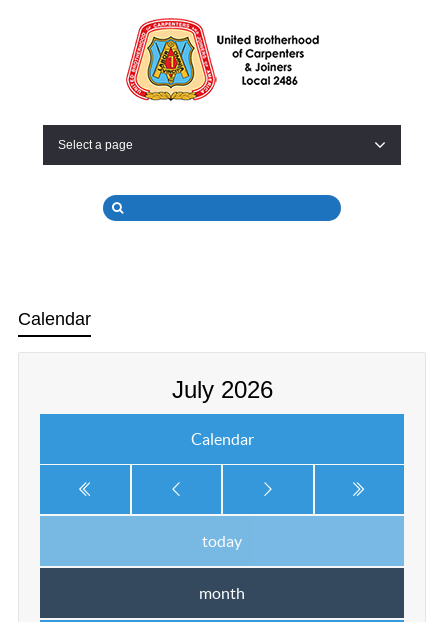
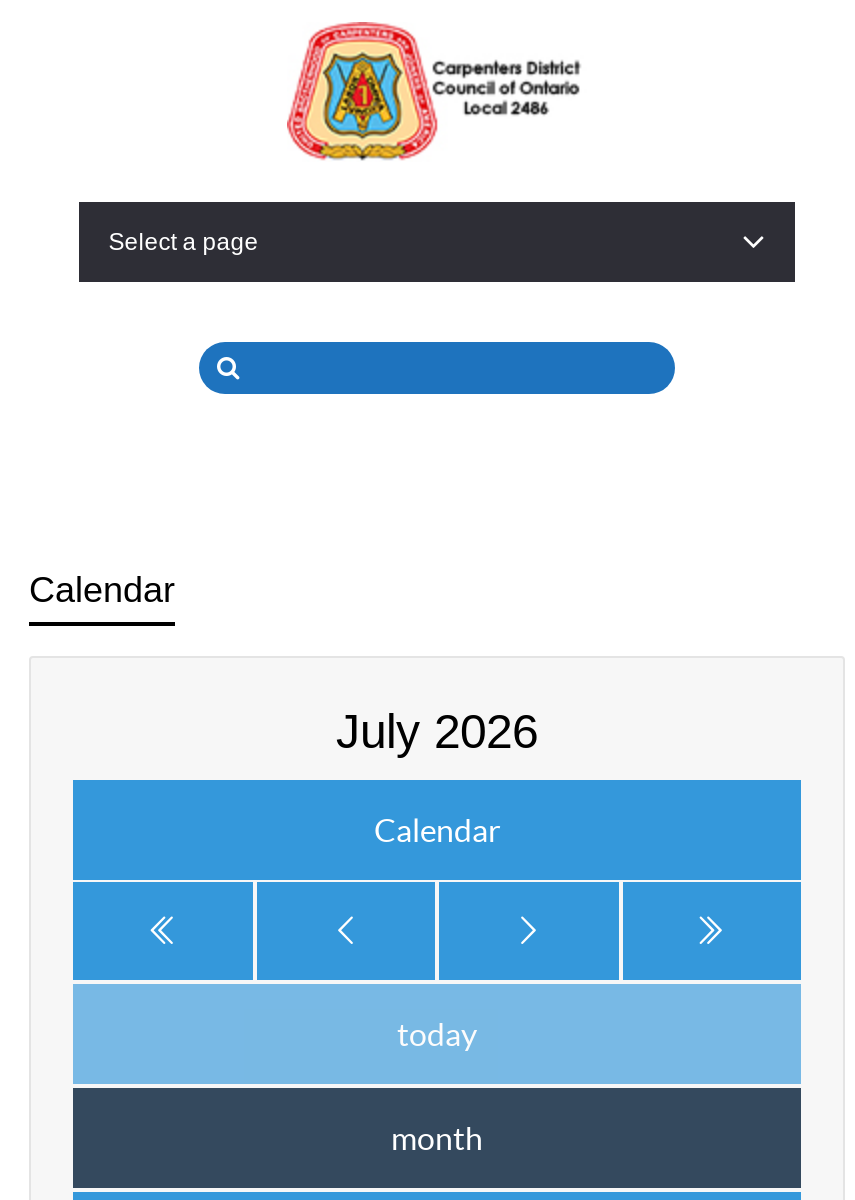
[125,17,320,102] [image] -> [251,20,579,162] [image]

